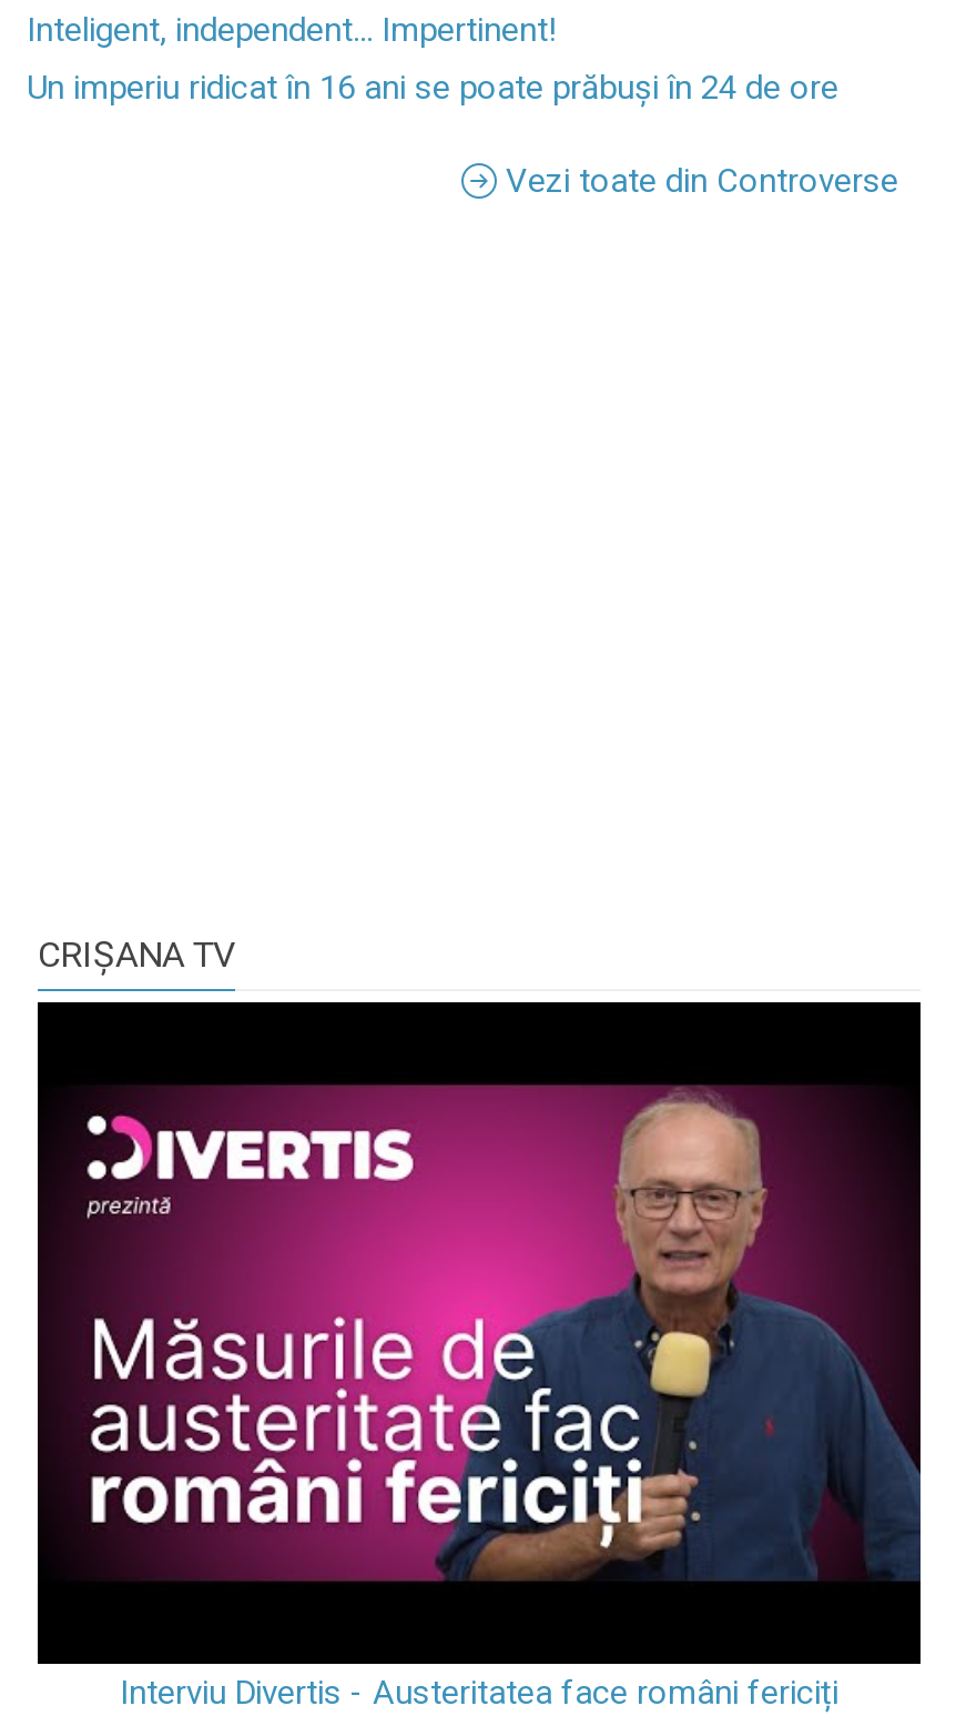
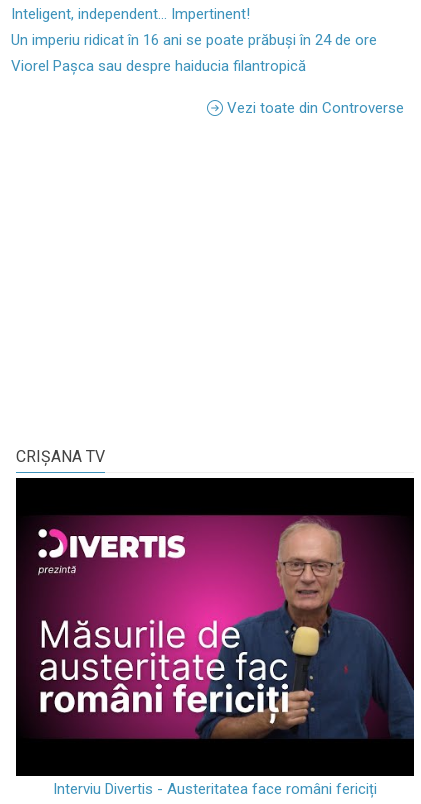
none -> [11,57,306,75] Viorel Pașca sau despre haiducia filantropică

